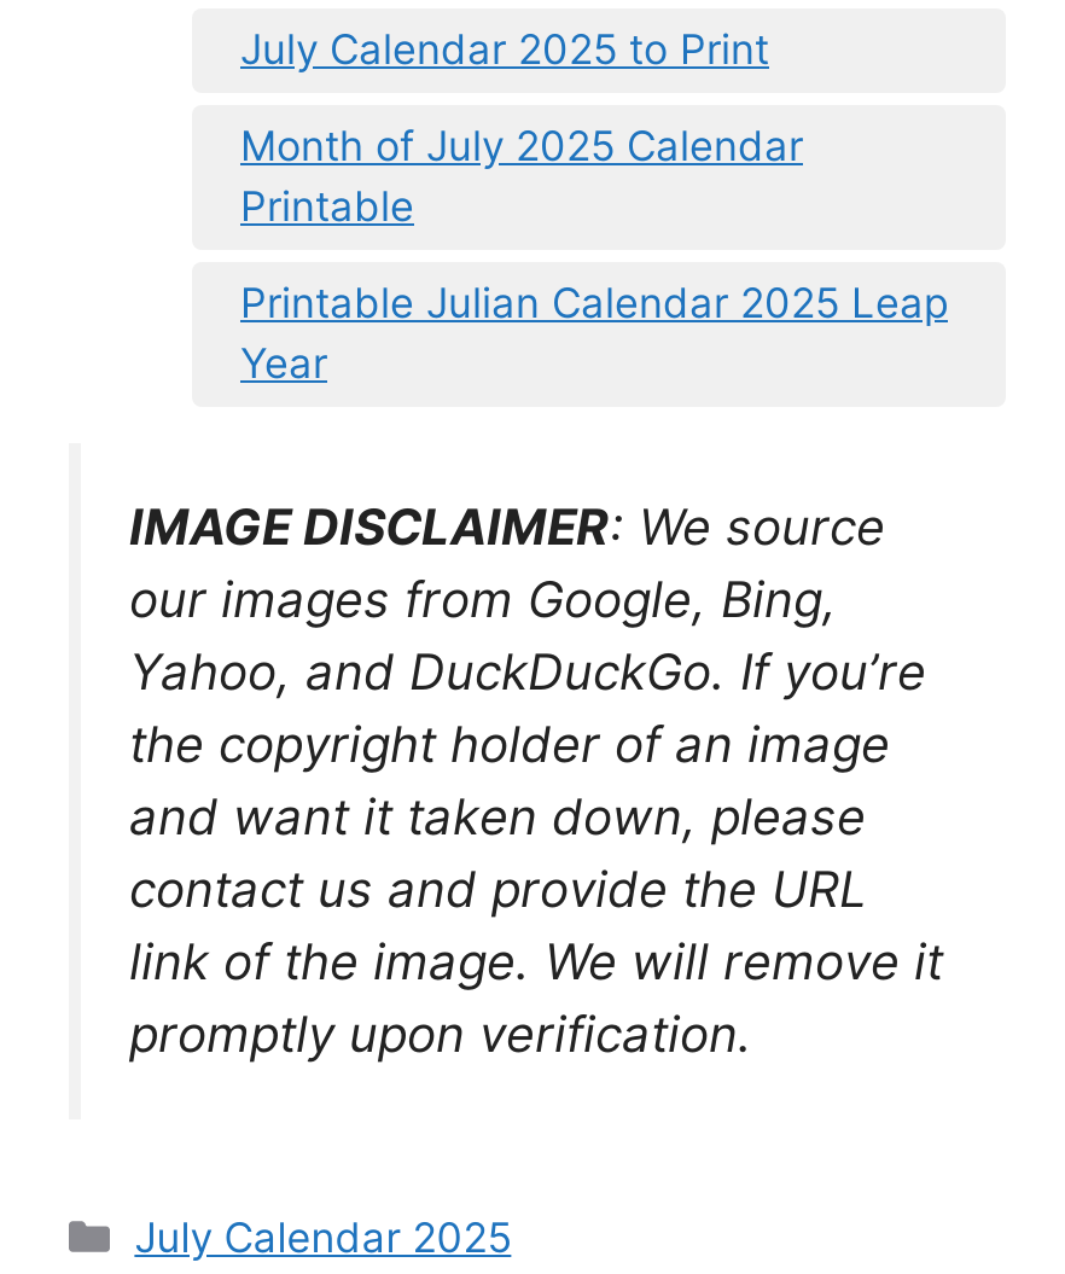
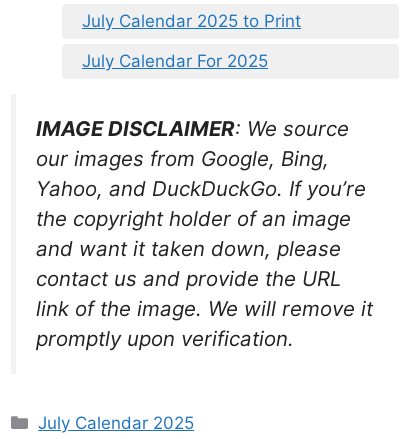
[240,121,948,387] Month of July 2025 Calendar | Printable | Printable Julian Calendar 2025 Leap | Year -> [82,51,268,71] July Calendar For 2025

